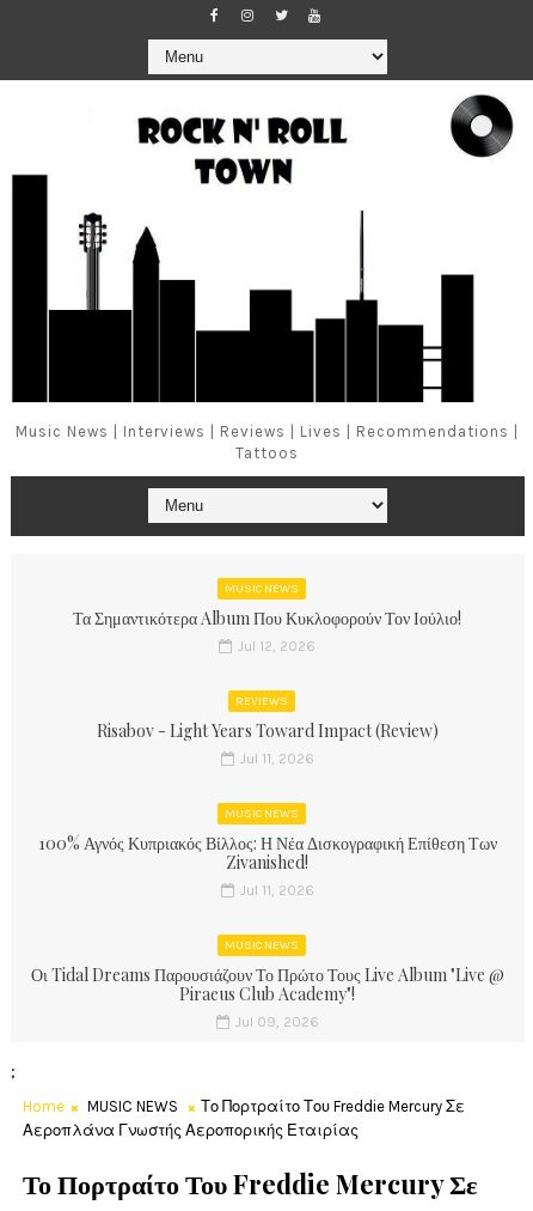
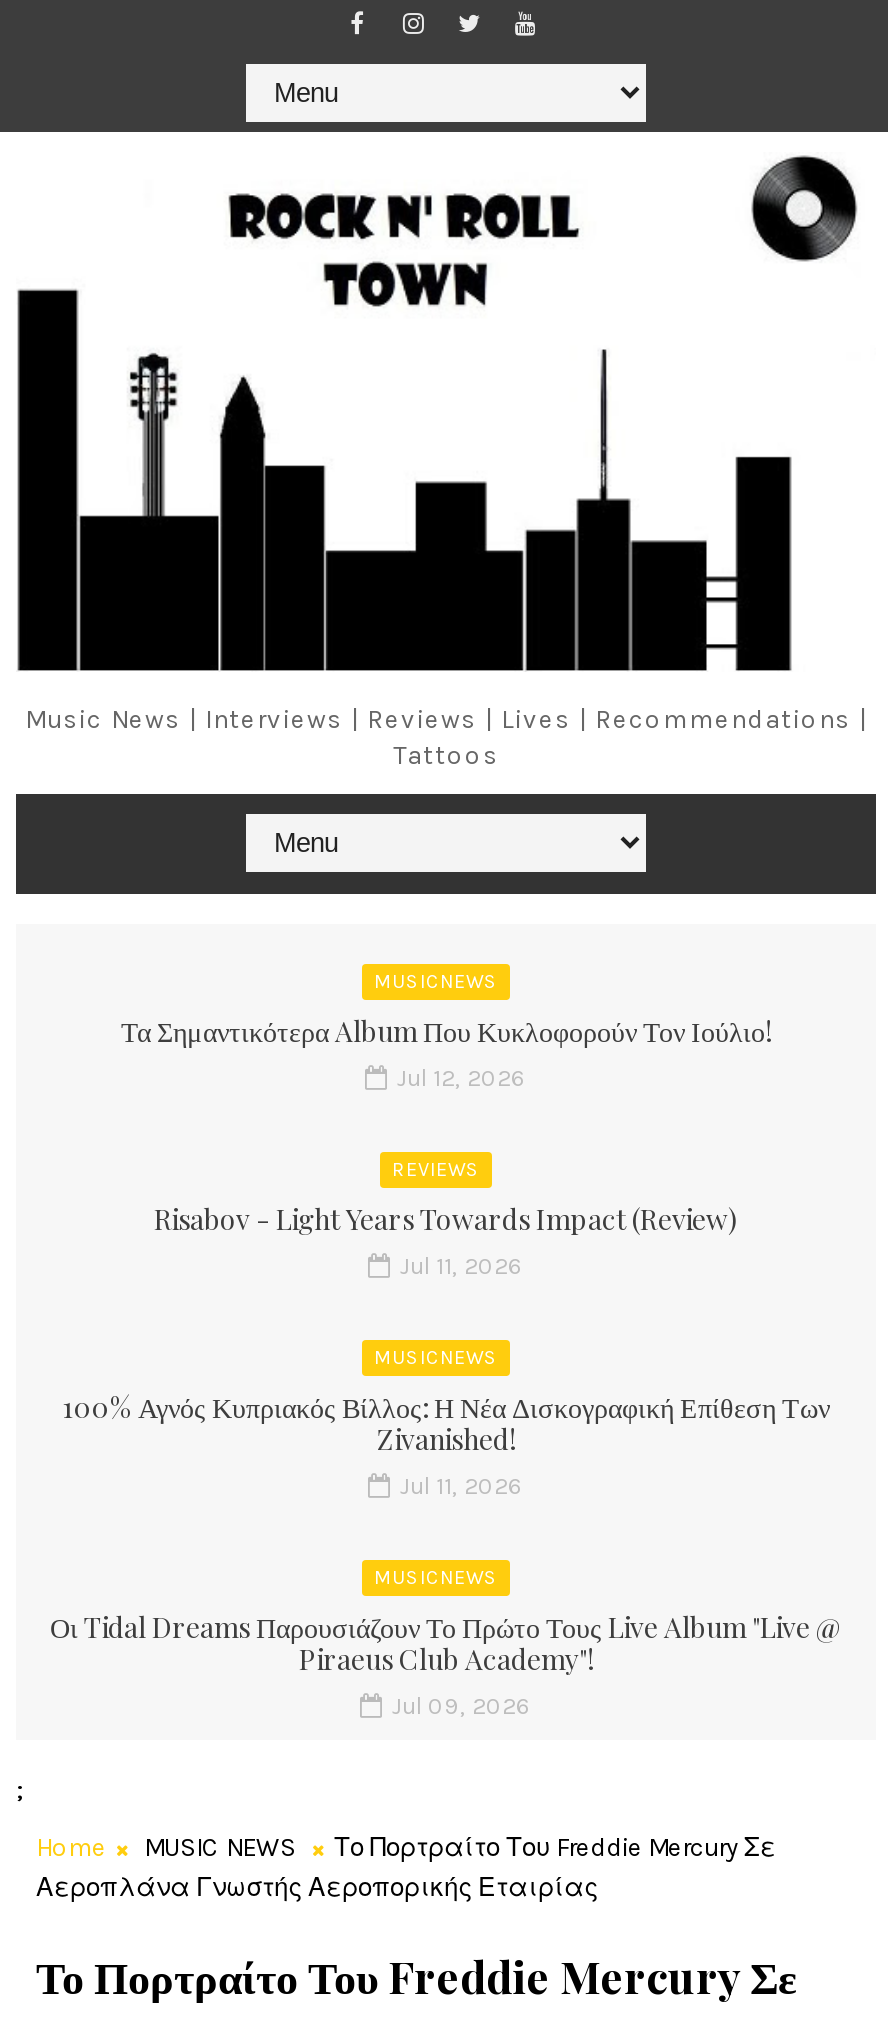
[97,719,439,741] Risabov - Light Years Toward Impact (Review) -> [154,1199,738,1237] Risabov - Light Years Towards Impact (Review)

